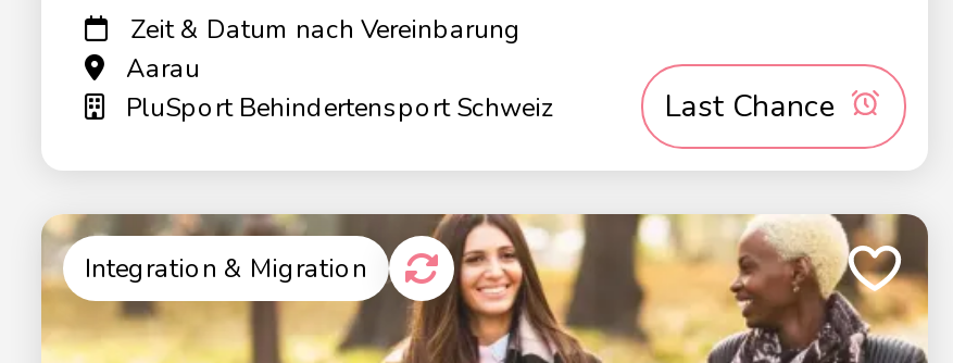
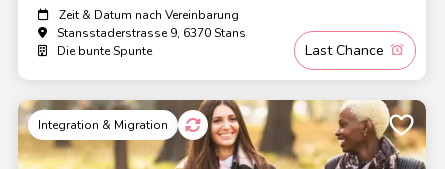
[126,51,554,125] Aarau | PluSport Behindertensport Schweiz -> [57,25,246,59] Stansstaderstrasse 9, 6370 Stans | Die bunte Spunte

